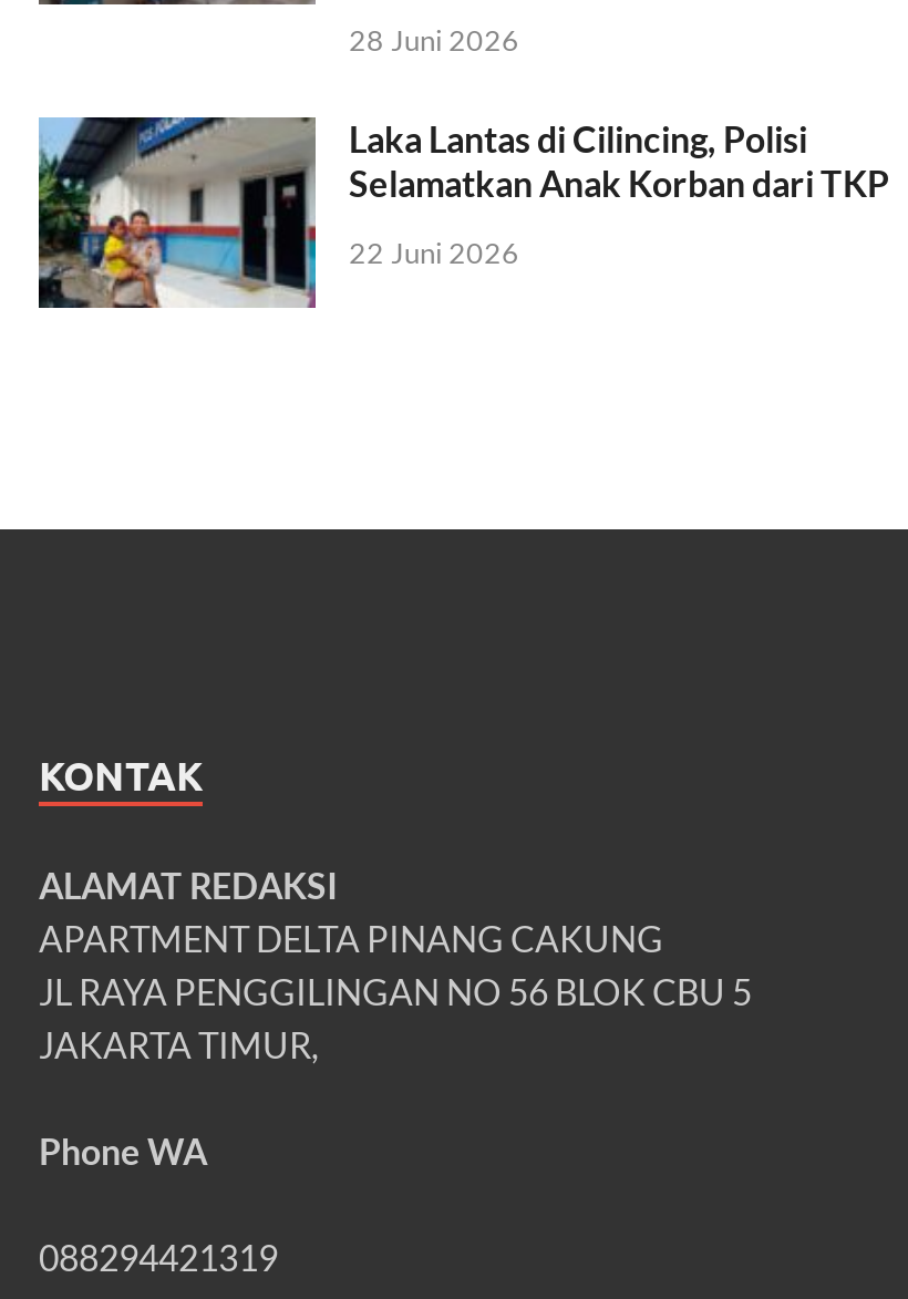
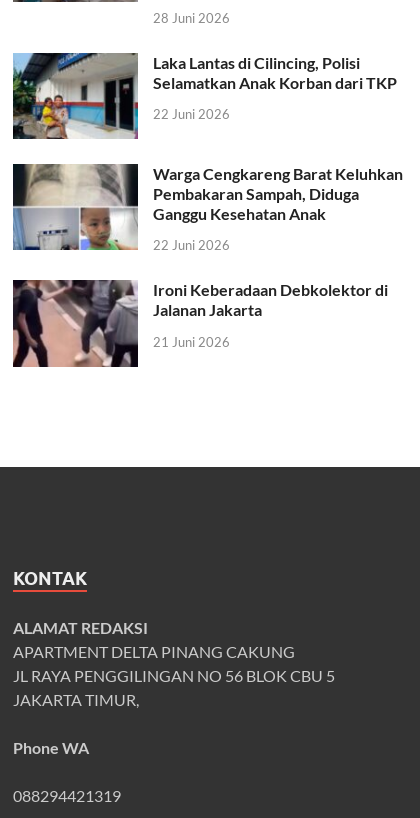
none -> [12,163,403,350] [image] | Warga Cengkareng Barat Keluhkan | Pembakaran Sampah, Diduga | Ganggu Kesehatan Anak | 22 Juni 2026 | Ironi Keberadaan Debkolektor di | Jalanan Jakarta | 21 Juni 2026
none -> [12,279,139,368] [image]

